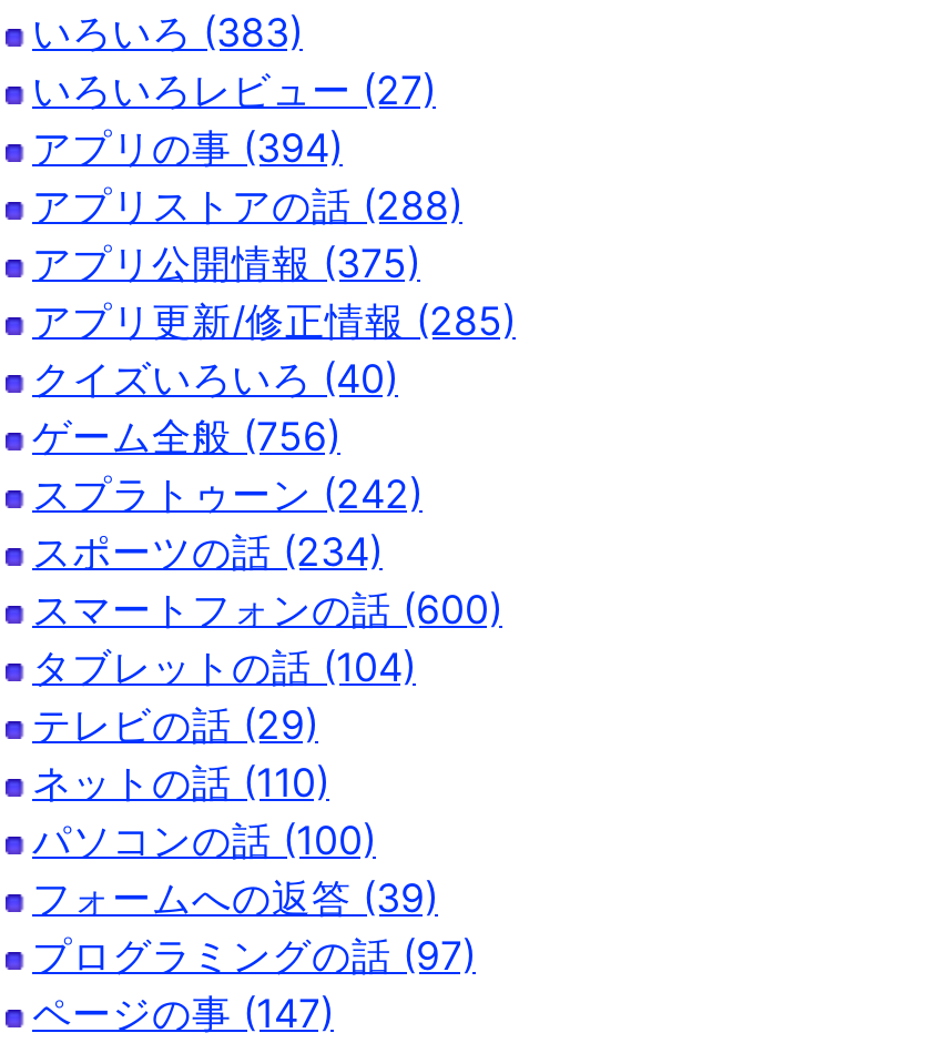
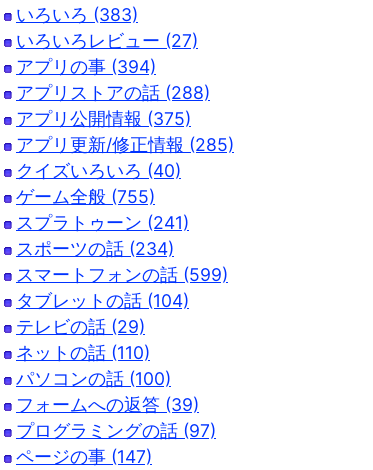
[32,412,340,458] ゲーム全般 (756) -> [16,186,155,207] ゲーム全般 (755)
[32,470,423,516] スプラトゥーン (242) -> [16,212,189,233] スプラトゥーン (241)
[32,585,502,632] スマートフォンの話 (600) -> [16,264,228,285] スマートフォンの話 (599)

